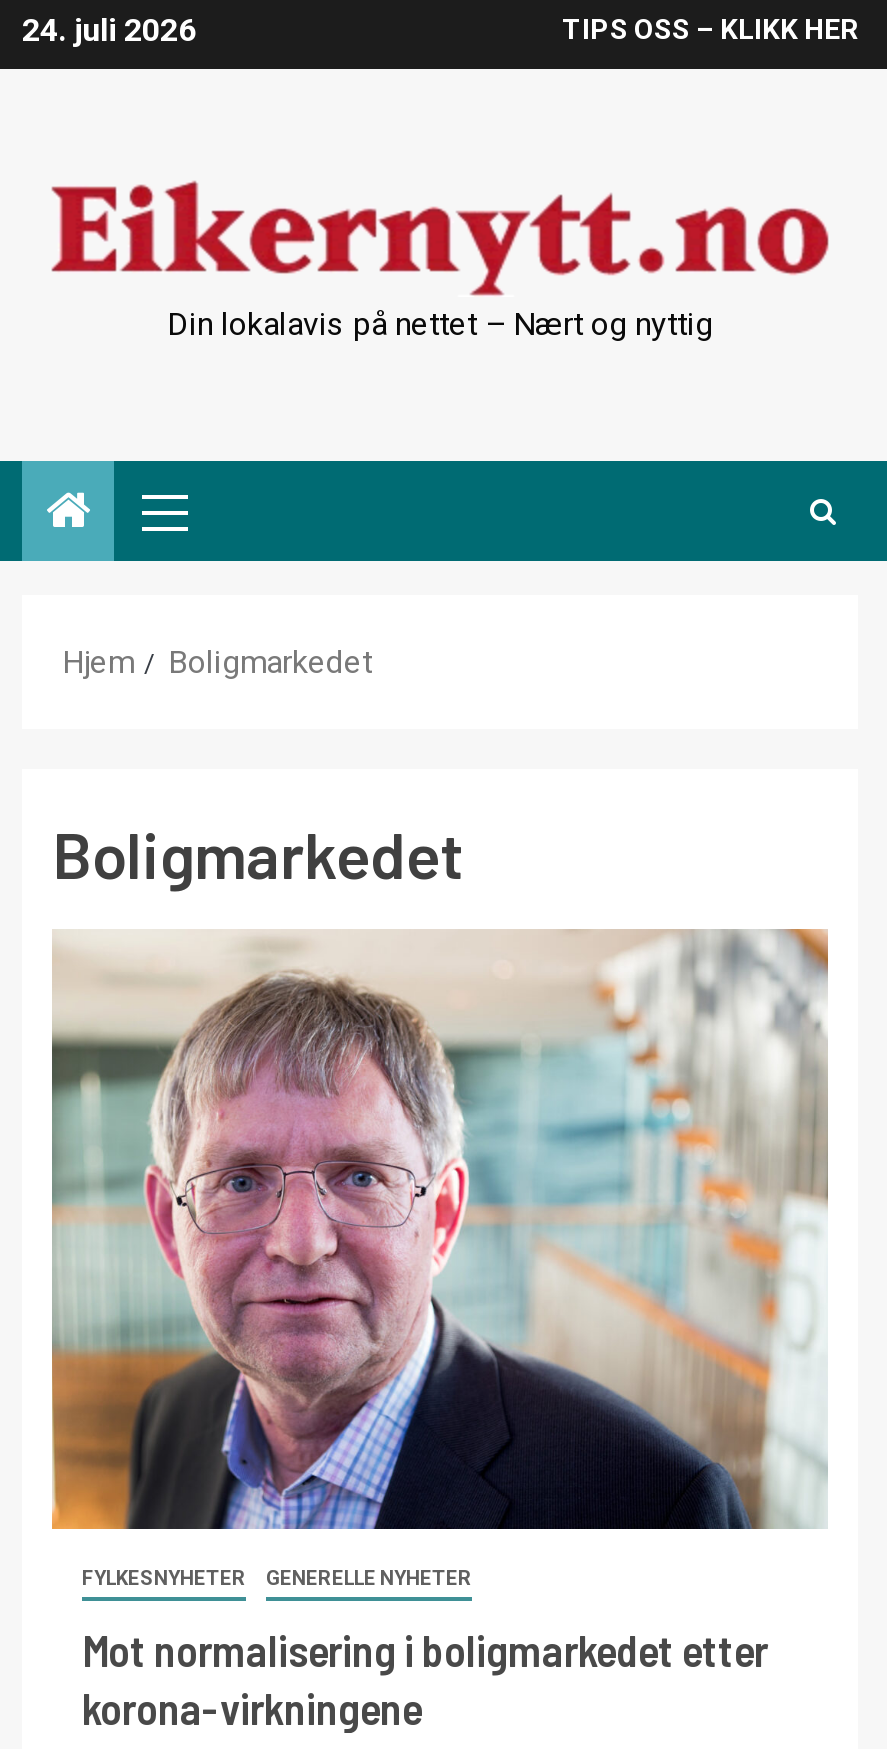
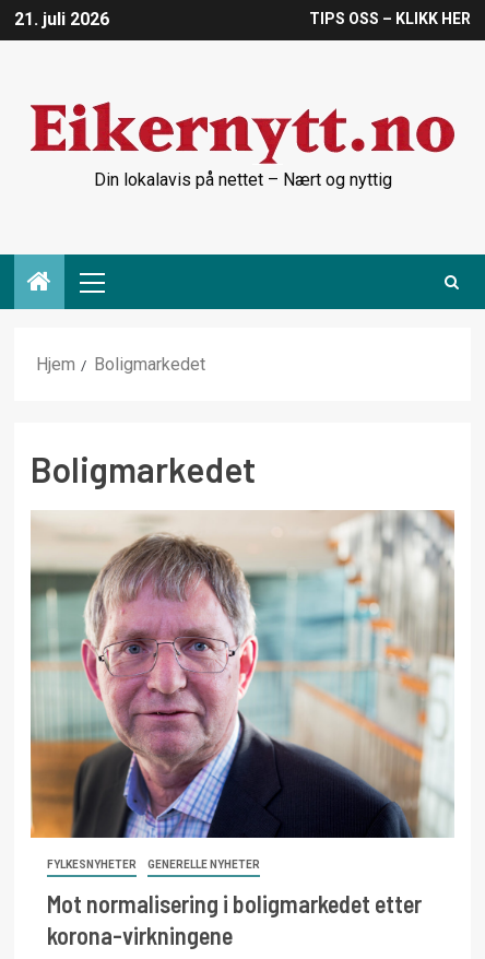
[22,11,196,49] 24. juli 2026 -> [14,9,109,30] 21. juli 2026

